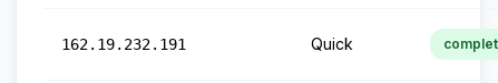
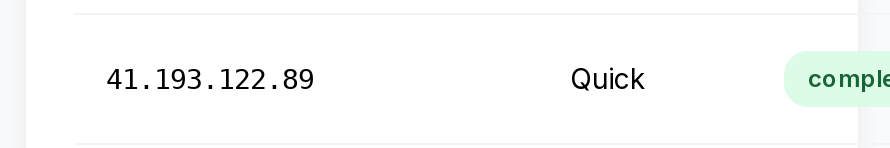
[61,35,186,53] 162.19.232.191 -> [106,63,314,95] 41.193.122.89

